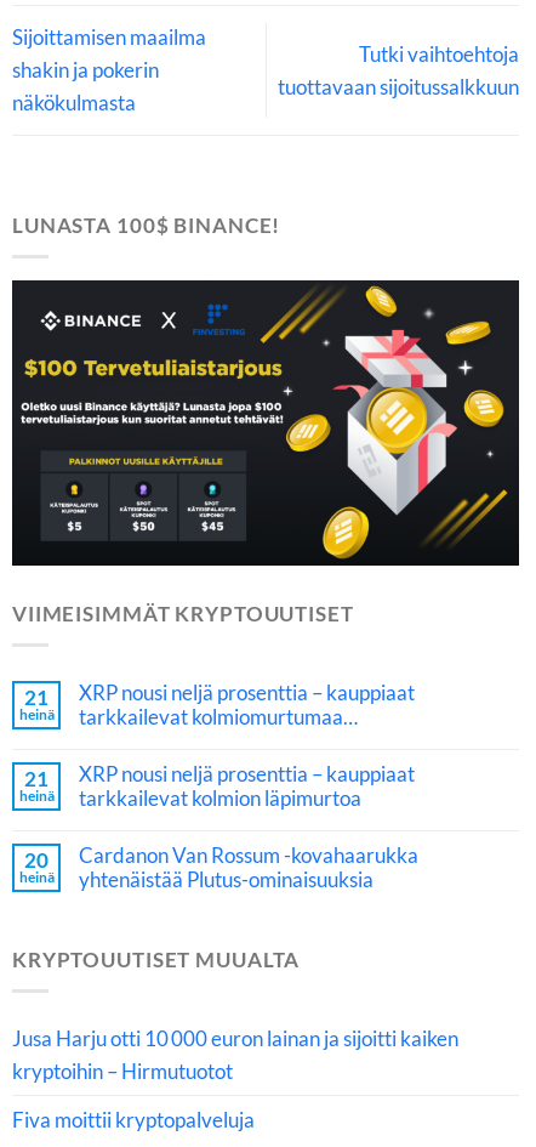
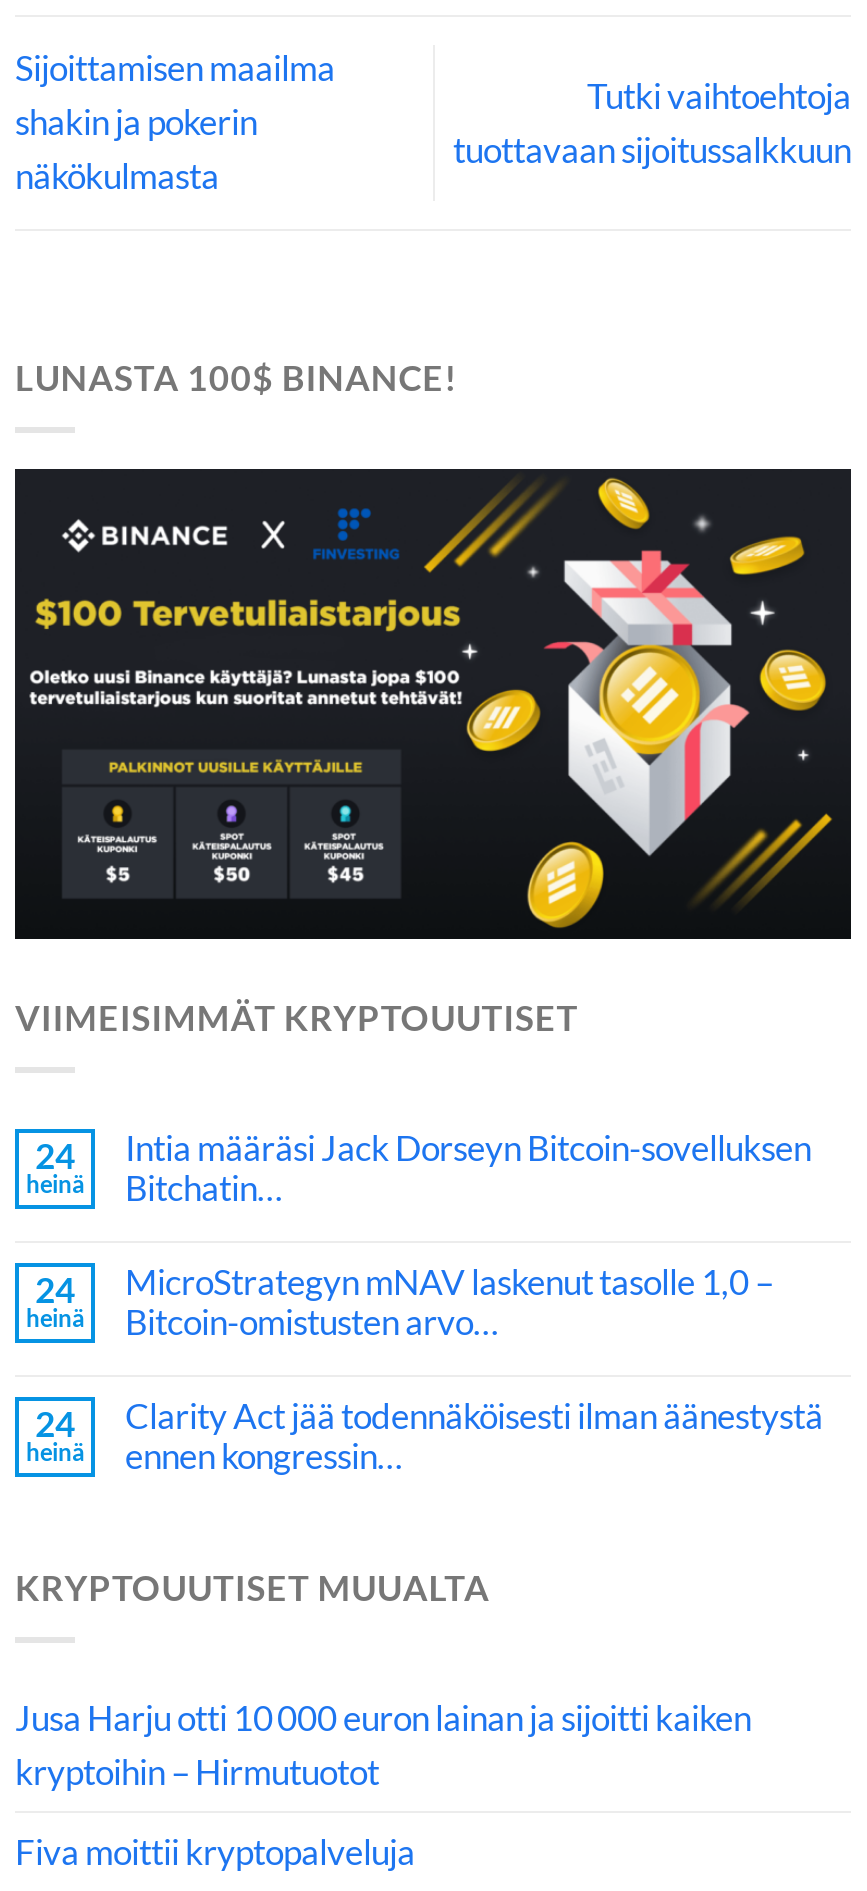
[24,684,49,710] 21 -> [35,1134,75,1176] 24
[79,679,415,729] XRP nousi neljä prosenttia – kauppiaat | tarkkailevat kolmiomurtumaa… -> [125,1126,811,1208] Intia määräsi Jack Dorseyn Bitcoin-sovelluksen | Bitchatin…
[24,766,49,791] 21 -> [35,1268,75,1310] 24
[79,761,415,811] XRP nousi neljä prosenttia – kauppiaat | tarkkailevat kolmion läpimurtoa -> [125,1260,773,1342] MicroStrategyn mNAV laskenut tasolle 1,0 – | Bitcoin-omistusten arvo…
[24,847,49,872] 20 -> [35,1402,75,1444] 24
[79,842,418,892] Cardanon Van Rossum -kovahaarukka | yhtenäistää Plutus-ominaisuuksia -> [125,1394,823,1476] Clarity Act jää todennäköisesti ilman äänestystä | ennen kongressin…

